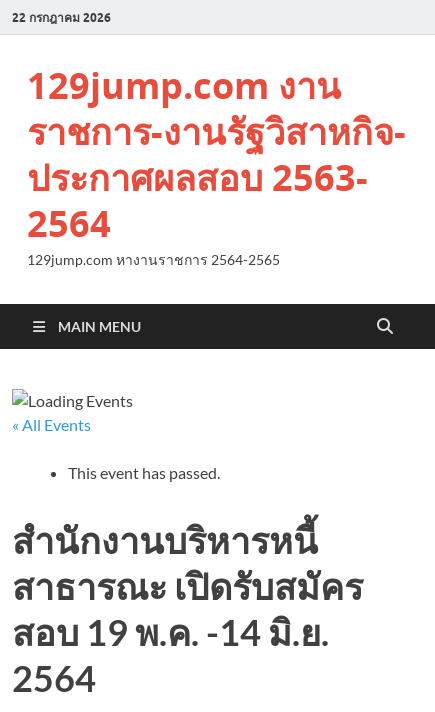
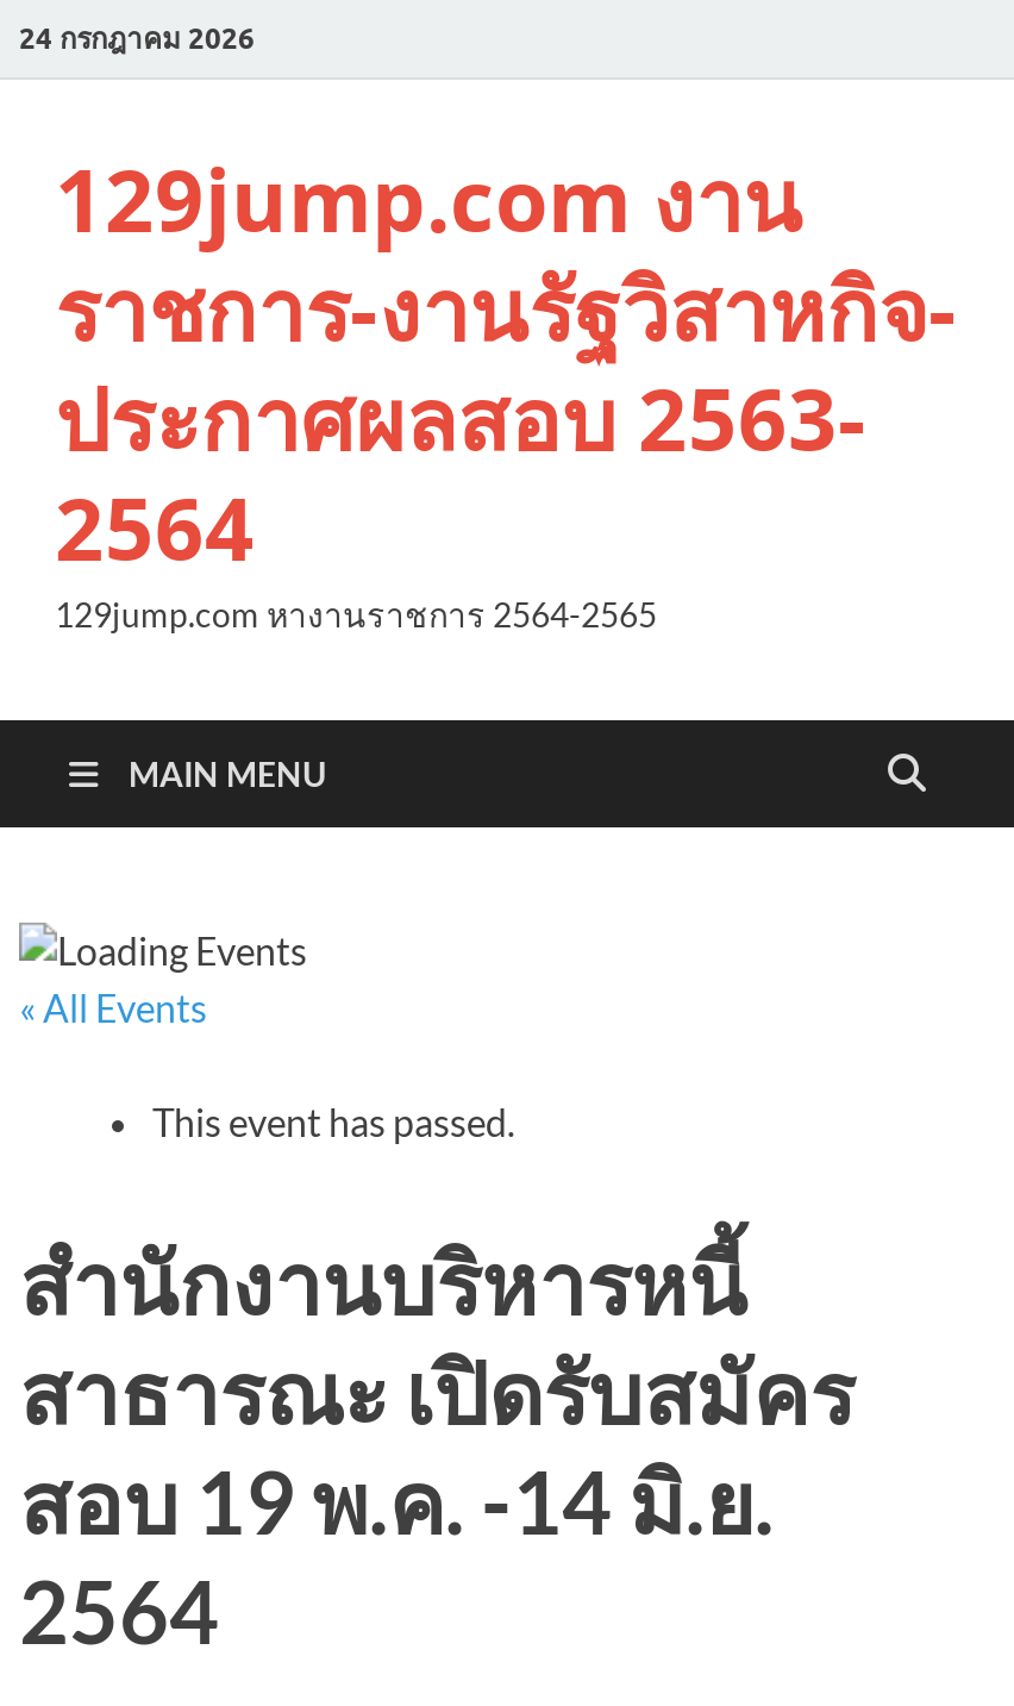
[12,9,111,24] 22 กรกฎาคม 2026 -> [19,19,255,55] 24 กรกฎาคม 2026

